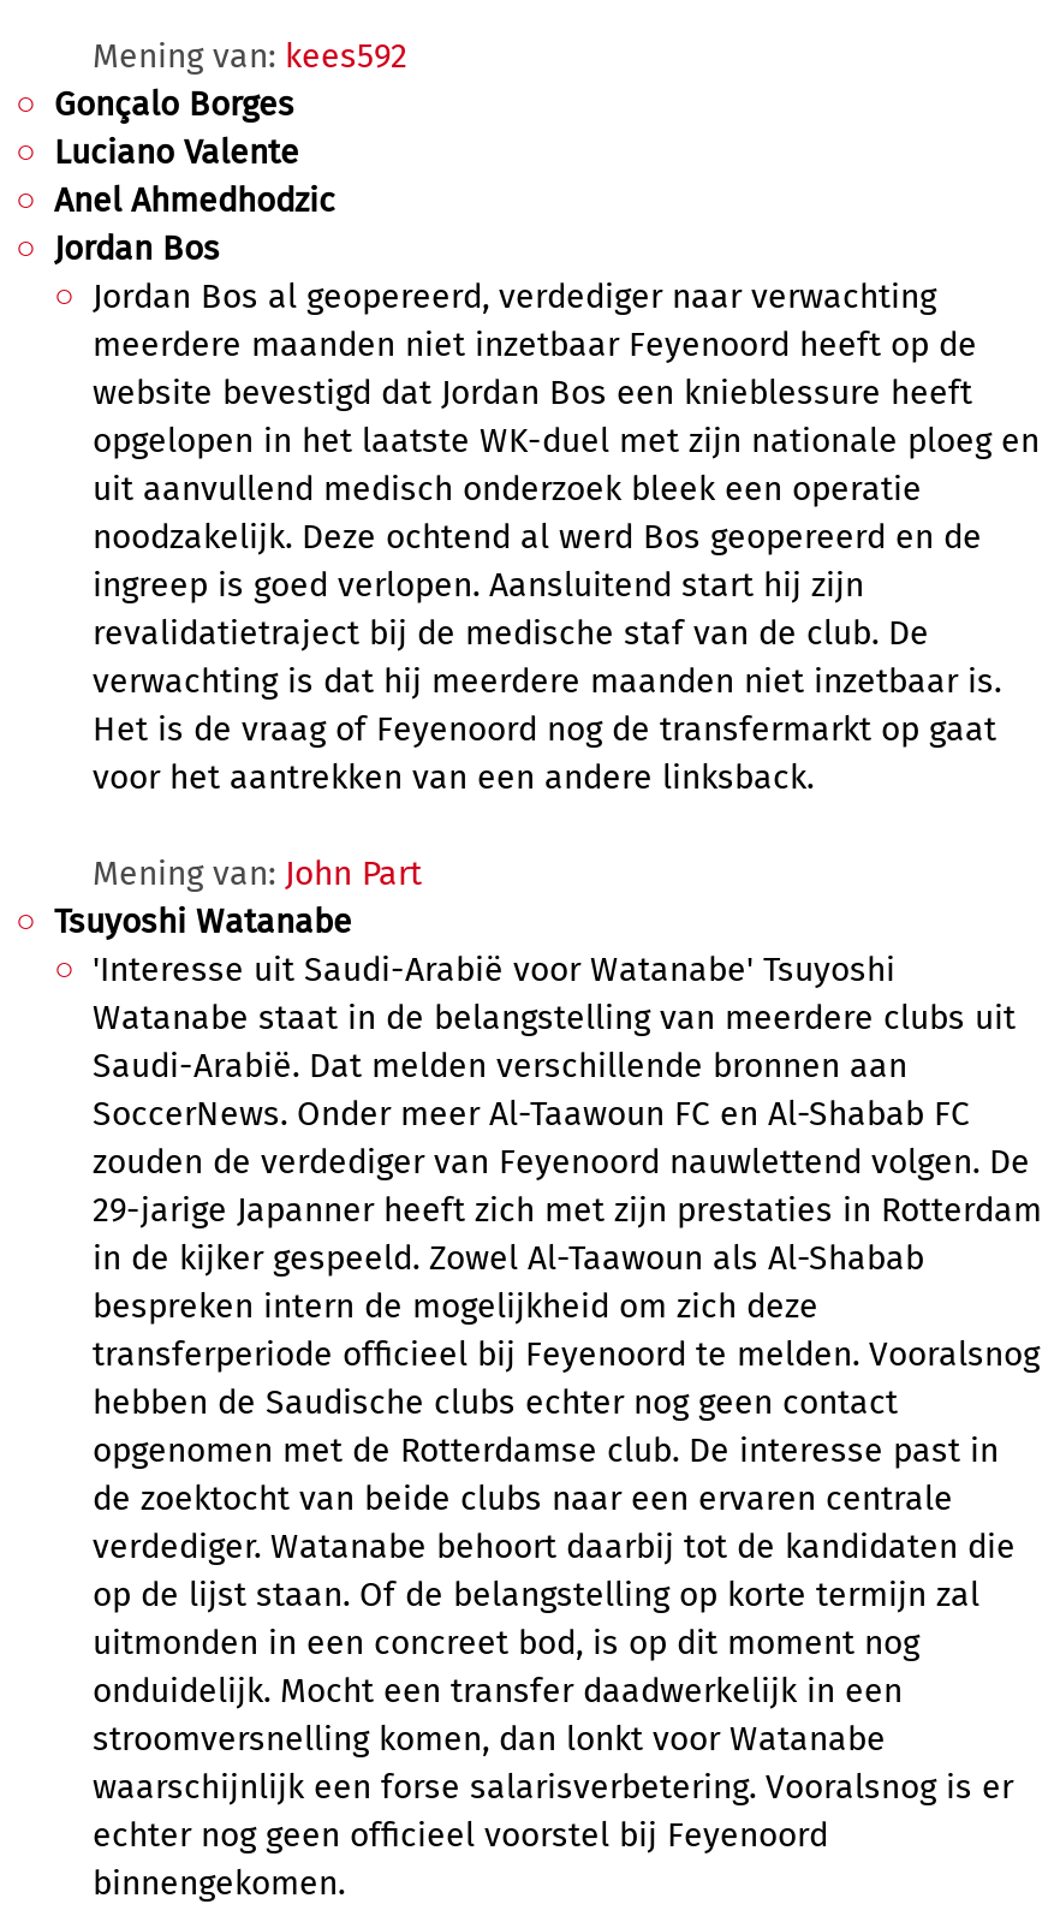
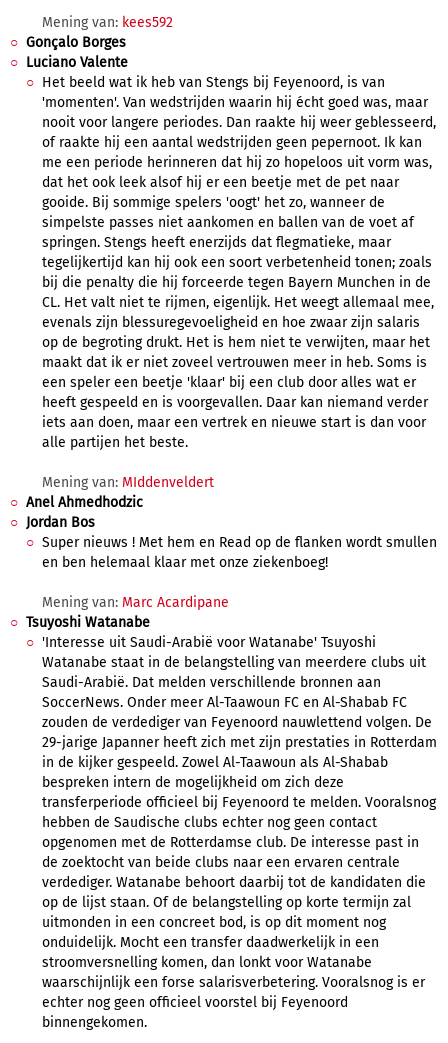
moved [54,180,335,269] -> [26,494,143,531]: Anel Ahmedhodzic | Jordan Bos
none -> [42,74,436,491] Het beeld wat ik heb van Stengs bij Feyenoord, is van | 'momenten'. Van wedstrijden waarin hij écht goed was, maar | nooit voor langere periodes. Dan raakte hij weer geblesseerd, | of raakte hij een aantal wedstrijden geen pepernoot. Ik kan | me een periode herinneren dat hij zo hopeloos uit vorm was, | dat het ook leek alsof hij er een beetje met de pet naar | gooide. Bij sommige spelers 'oogt' het zo, wanneer de | simpelste passes niet aankomen en ballen van de voet af | springen. Stengs heeft enerzijds dat flegmatieke, maar | tegelijkertijd kan hij ook een soort verbetenheid tonen; zoals | bij die penalty die hij forceerde tegen Bayern Munchen in de | CL. Het valt niet te rijmen, eigenlijk. Het weegt allemaal mee, | evenals zijn blessuregevoeligheid en hoe zwaar zijn salaris | op de begroting drukt. Het is hem niet te verwijten, maar het | maakt dat ik er niet zoveel vertrouwen meer in heb. Soms is | een speler een beetje 'klaar' bij een club door alles wat er | heeft gespeeld en is voorgevallen. Daar kan niemand verder | iets aan doen, maar een vertrek en nieuwe start is dan voor | alle partijen het beste. | Mening van: MIddenveldert
[93,276,1040,798] Jordan Bos al geopereerd, verdediger naar verwachting | meerdere maanden niet inzetbaar Feyenoord heeft op de | website bevestigd dat Jordan Bos een knieblessure heeft | opgelopen in het laatste WK-duel met zijn nationale ploeg en | uit aanvullend medisch onderzoek bleek een operatie | noodzakelijk. Deze ochtend al werd Bos geopereerd en de | ingreep is goed verlopen. Aansluitend start hij zijn | revalidatietraject bij de medische staf van de club. De | verwachting is dat hij meerdere maanden niet inzetbaar is. | Het is de vraag of Feyenoord nog de transfermarkt op gaat | voor het aantrekken van een andere linksback. -> [42,534,437,571] Super nieuws ! Met hem en Read op de flanken wordt smullen | en ben helemaal klaar met onze ziekenboeg!
[93,853,422,894] Mening van: John Part -> [42,594,229,611] Mening van: Marc Acardipane

